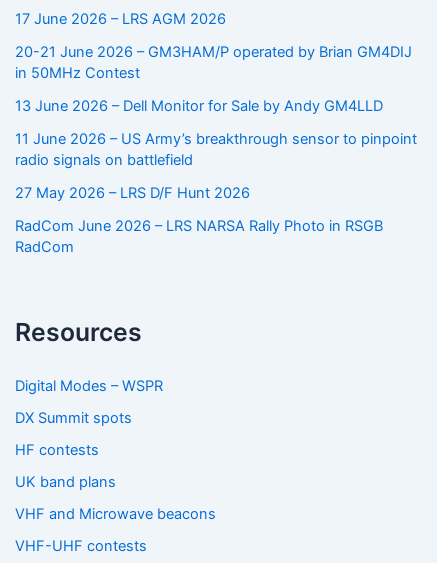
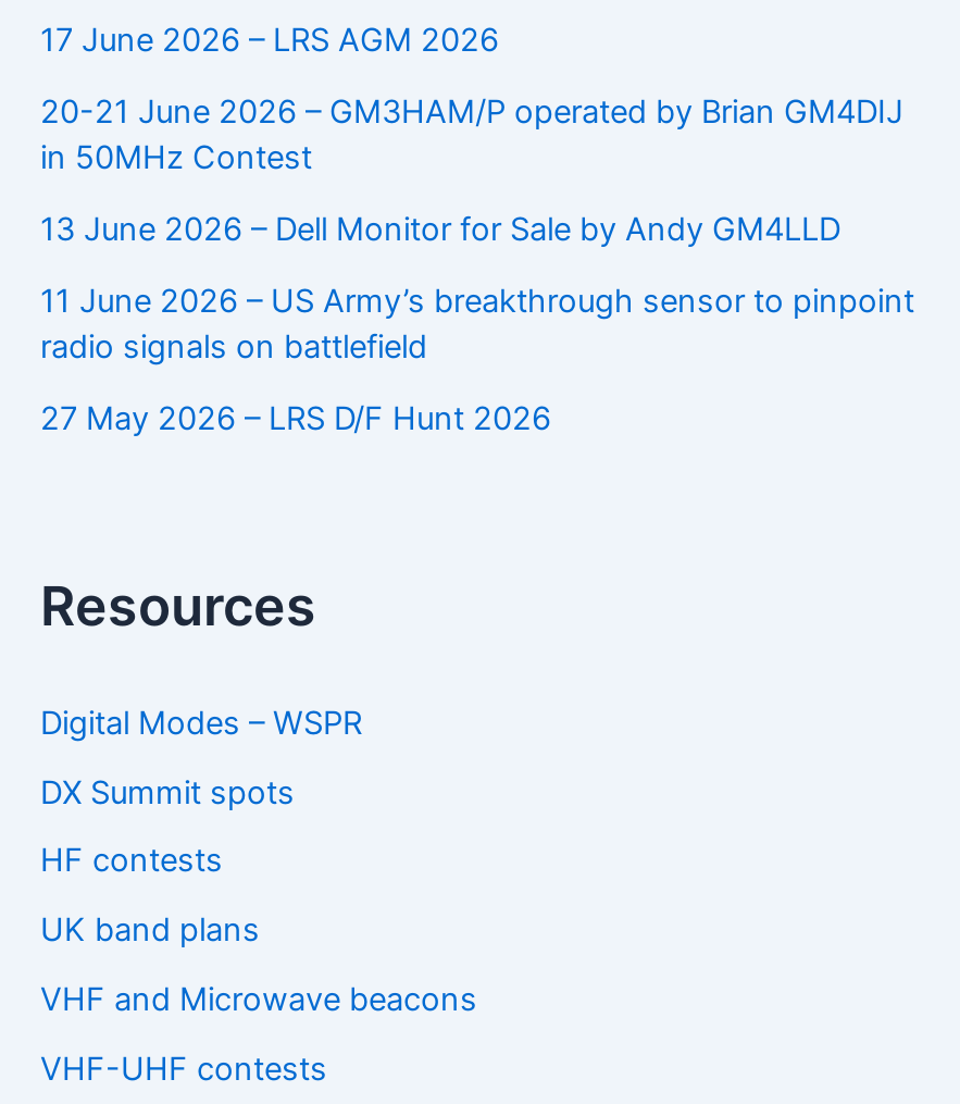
[15,217,383,256] RadCom June 2026 – LRS NARSA Rally Photo in RSGB | RadCom -> none

